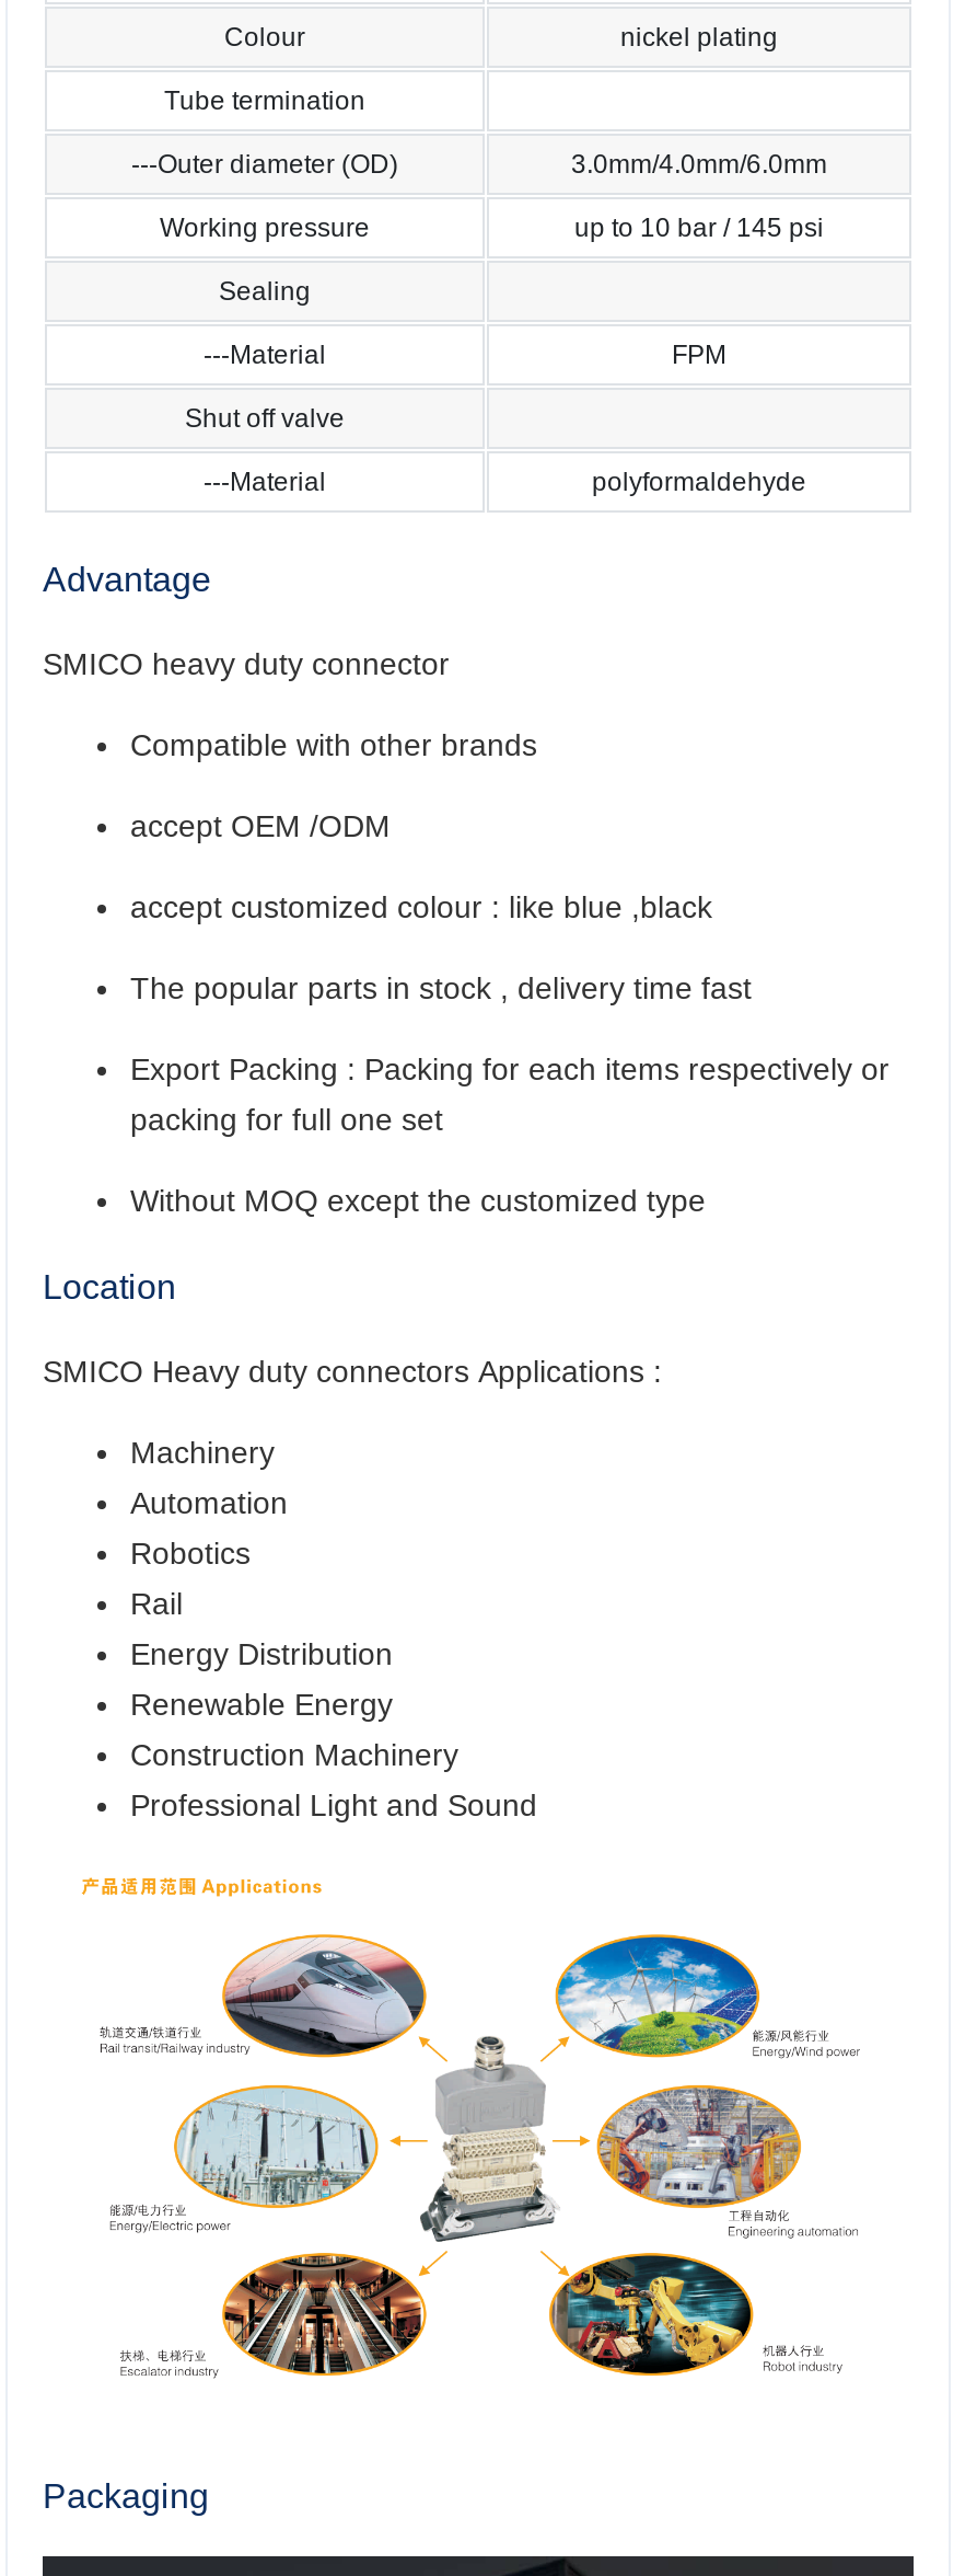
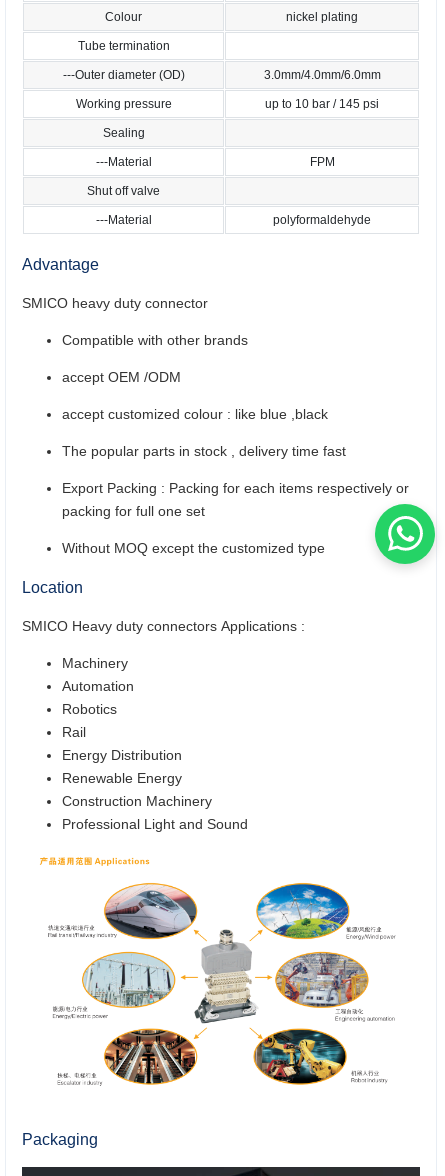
none -> [374,503,436,566] [image]

